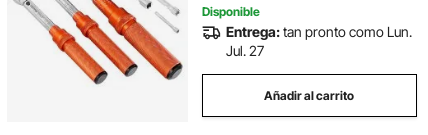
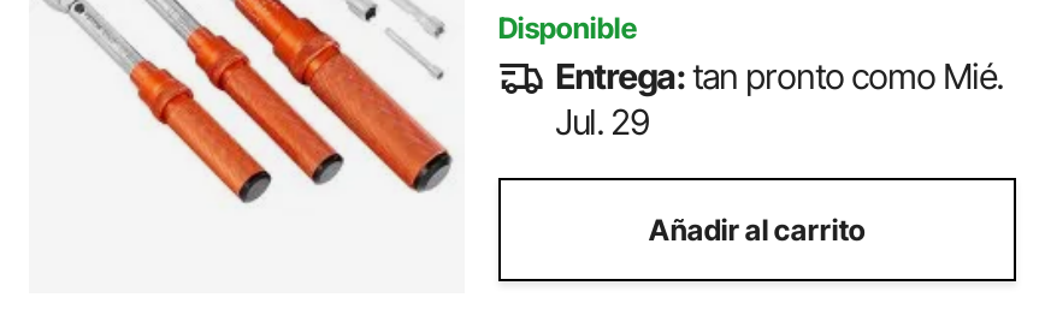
[226,23,412,40] Entrega: tan pronto como Lun. -> [555,55,1003,96] Entrega: tan pronto como Mié.
[226,42,264,59] Jul. 27 -> [555,101,649,141] Jul. 29

